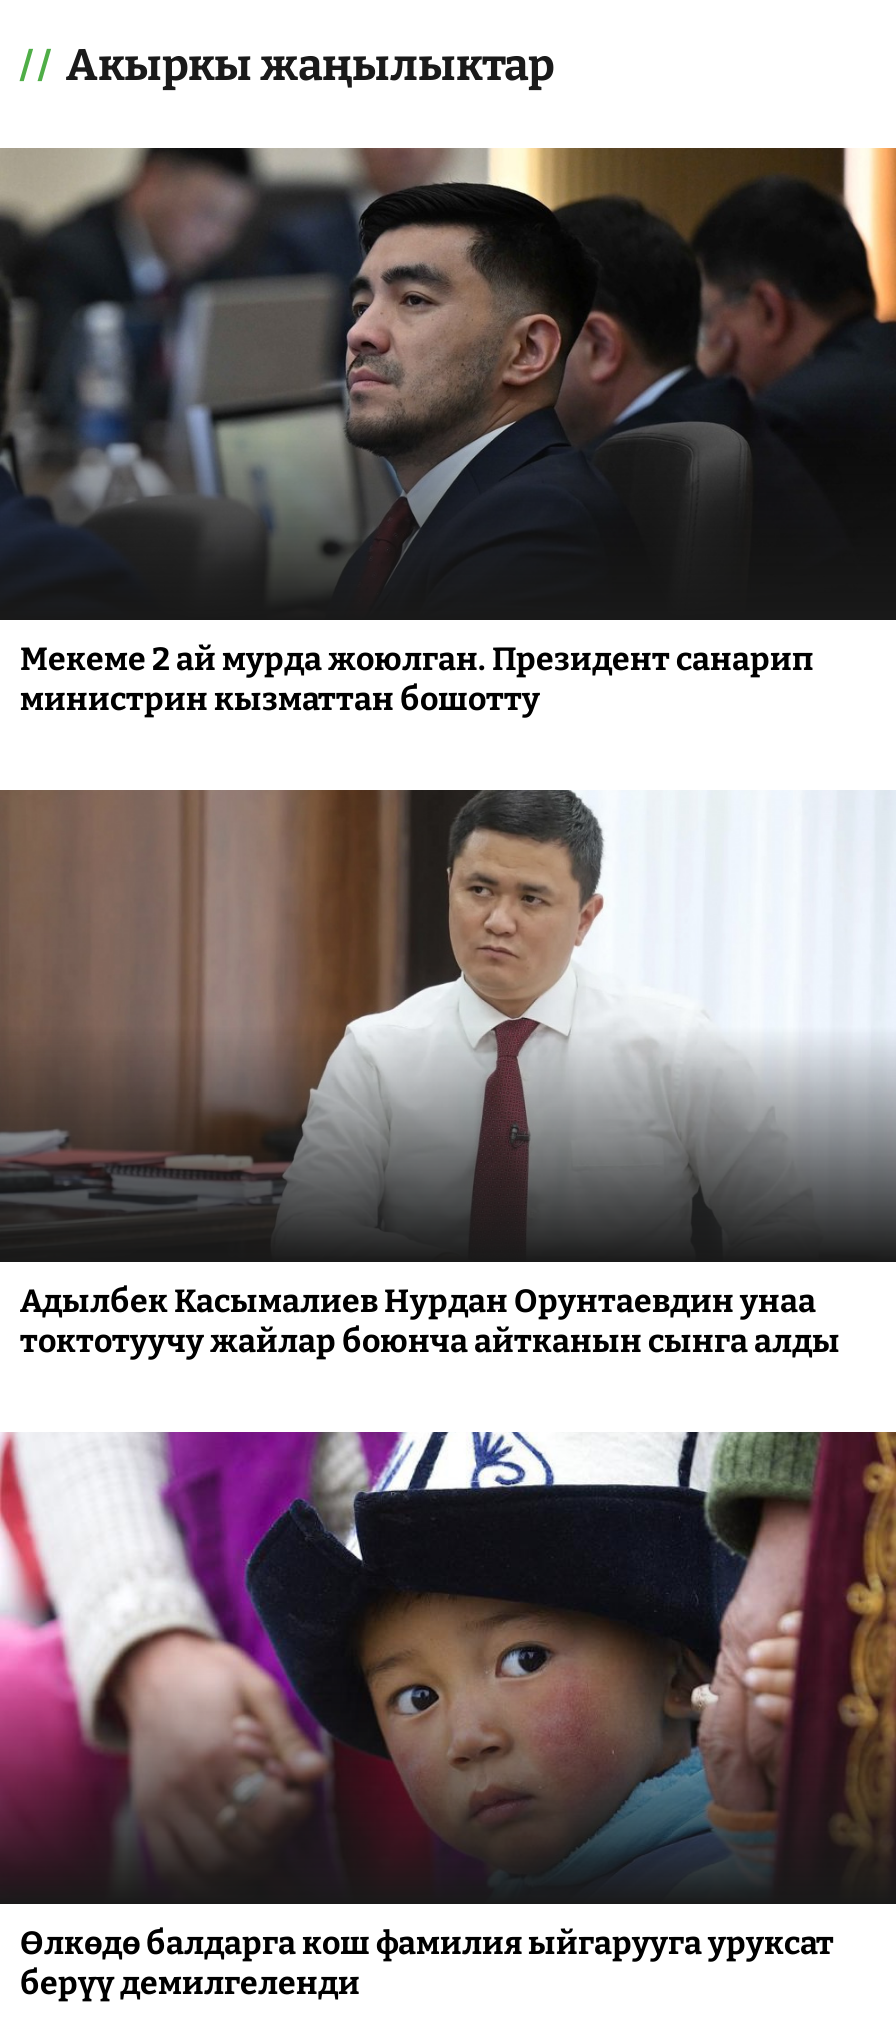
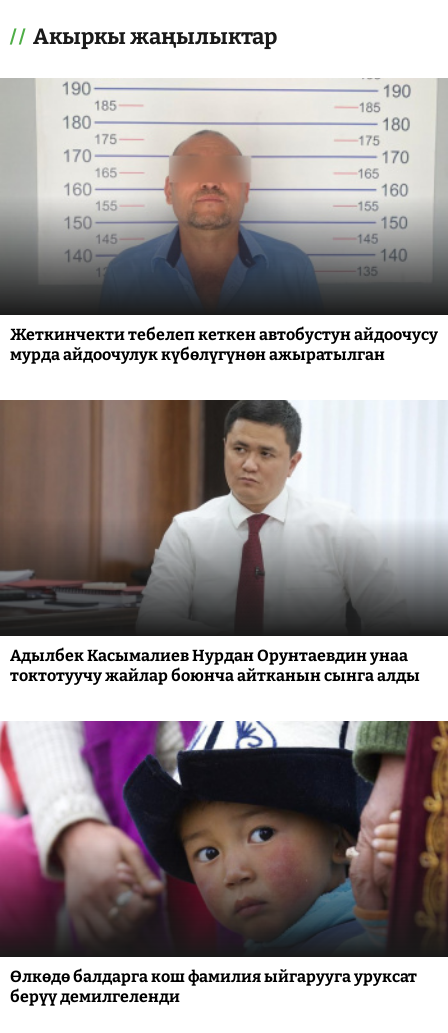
[6,145,890,718] [image] | Мекеме 2 ай мурда жоюлган. Президент санарип | министрин кызматтан бошотту -> [3,78,445,363] [image] | Жеткинчекти тебелеп кеткен автобустун айдоочусу | мурда айдоочулук күбөлүгүнөн ажыратылган

